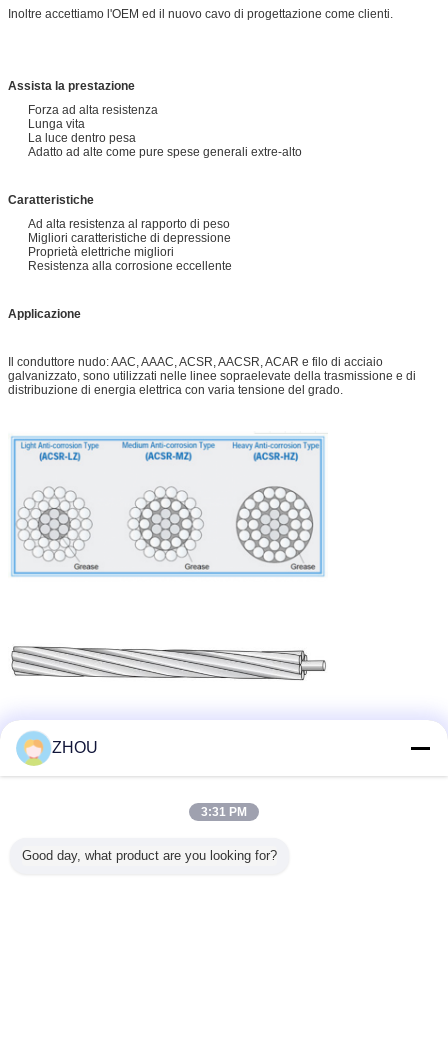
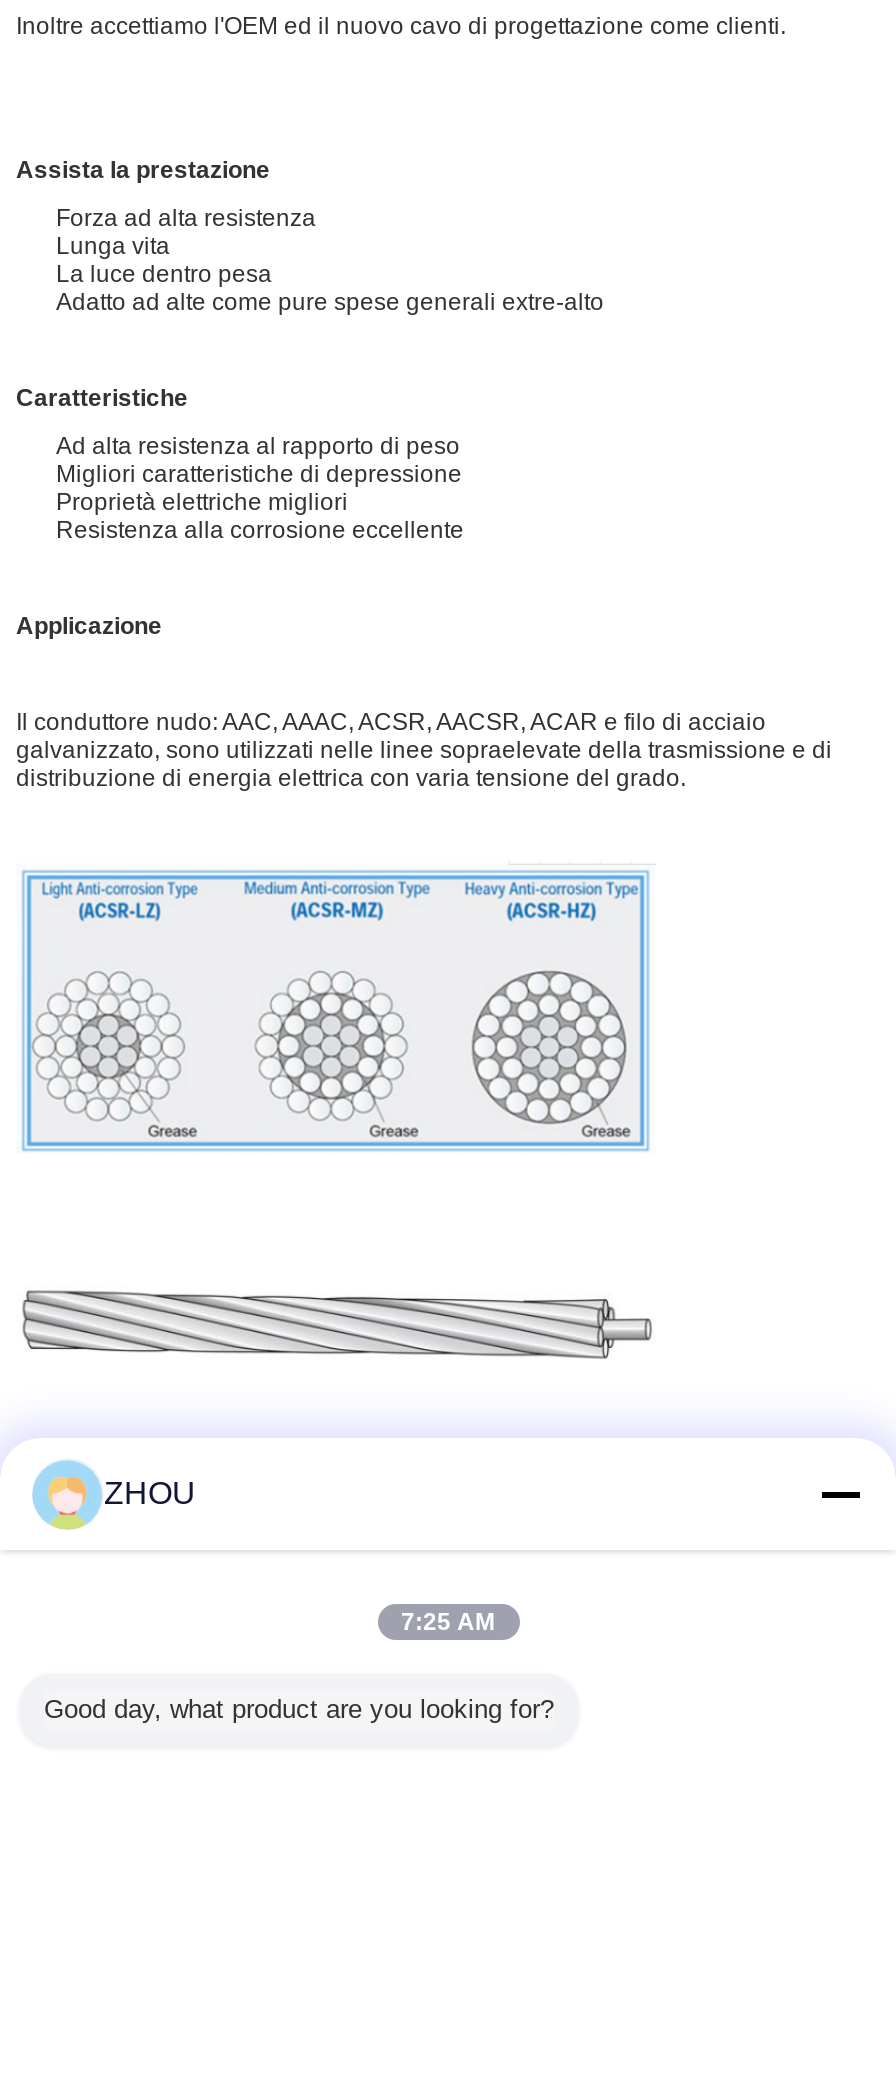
[201,805,247,819] 3:31 PM -> [401,1608,495,1636] 7:25 AM

